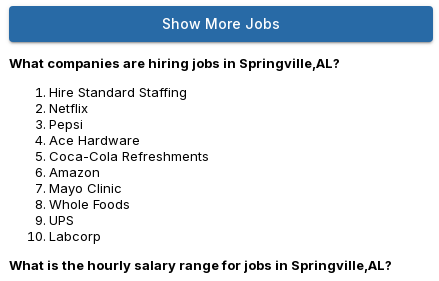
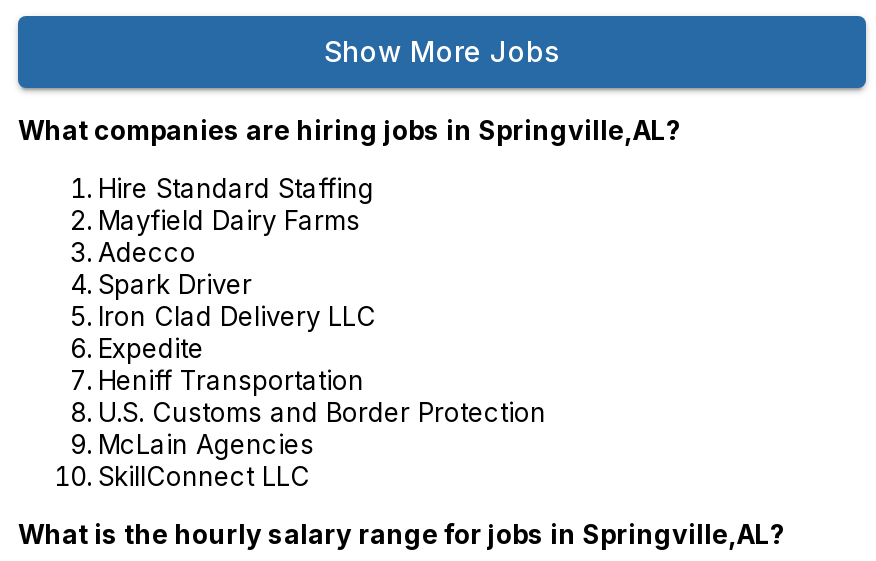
[49,100,209,244] Netflix | Pepsi | Ace Hardware | Coca-Cola Refreshments | Amazon | Mayo Clinic | Whole Foods | UPS | Labcorp -> [98,204,546,492] Mayfield Dairy Farms | Adecco | Spark Driver | Iron Clad Delivery LLC | Expedite | Heniff Transportation | U.S. Customs and Border Protection | McLain Agencies | SkillConnect LLC

